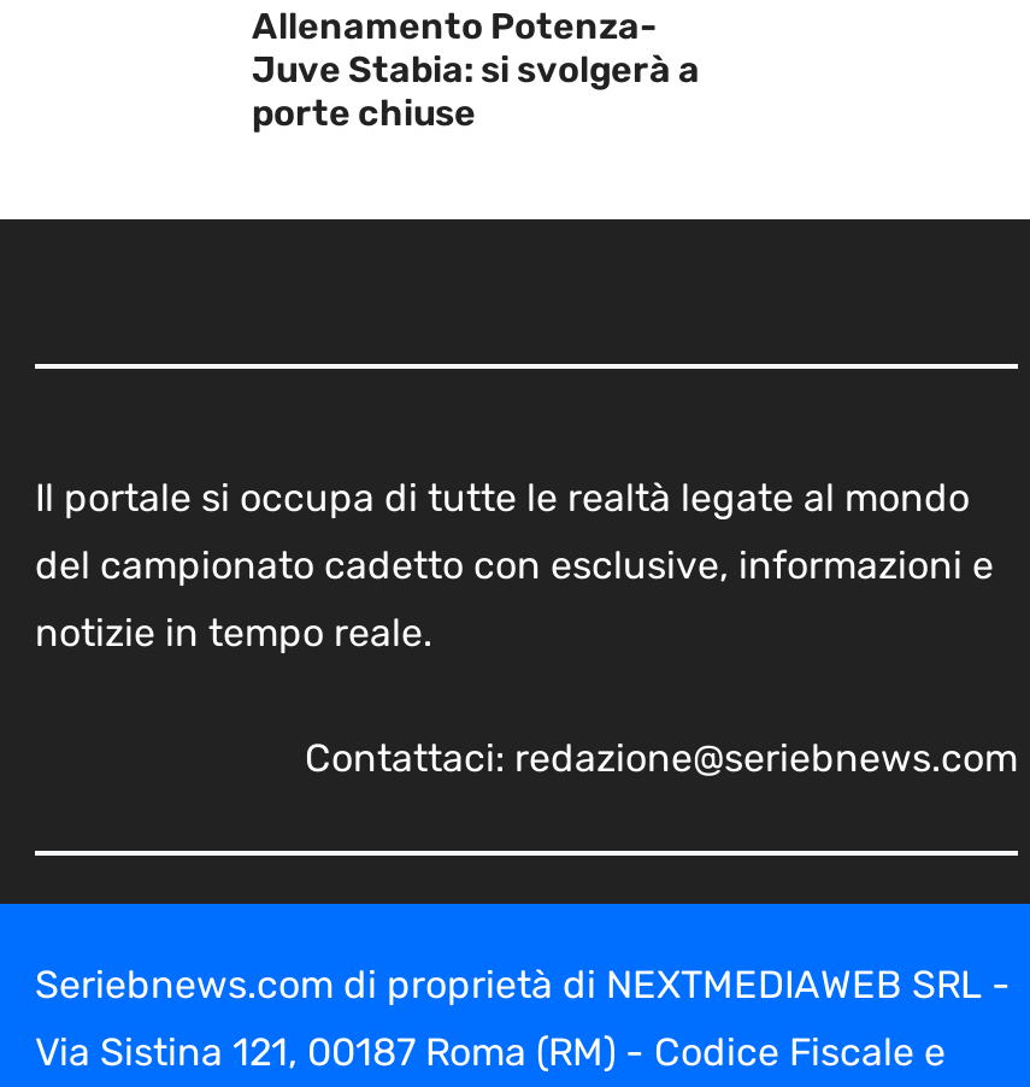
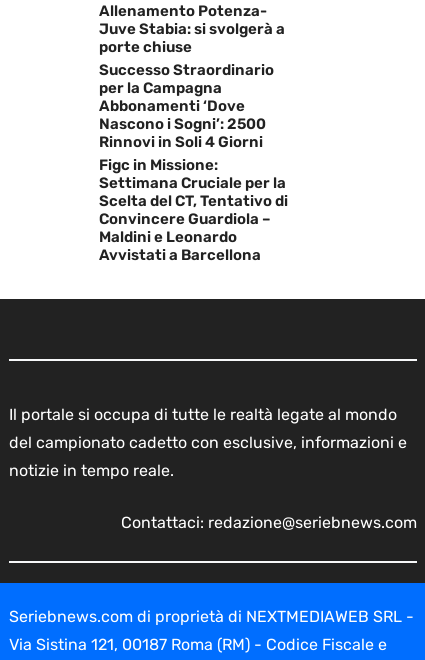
none -> [99,61,288,264] Successo Straordinario | per la Campagna | Abbonamenti ‘Dove | Nascono i Sogni’: 2500 | Rinnovi in Soli 4 Giorni | Figc in Missione: | Settimana Cruciale per la | Scelta del CT, Tentativo di | Convincere Guardiola – | Maldini e Leonardo | Avvistati a Barcellona

